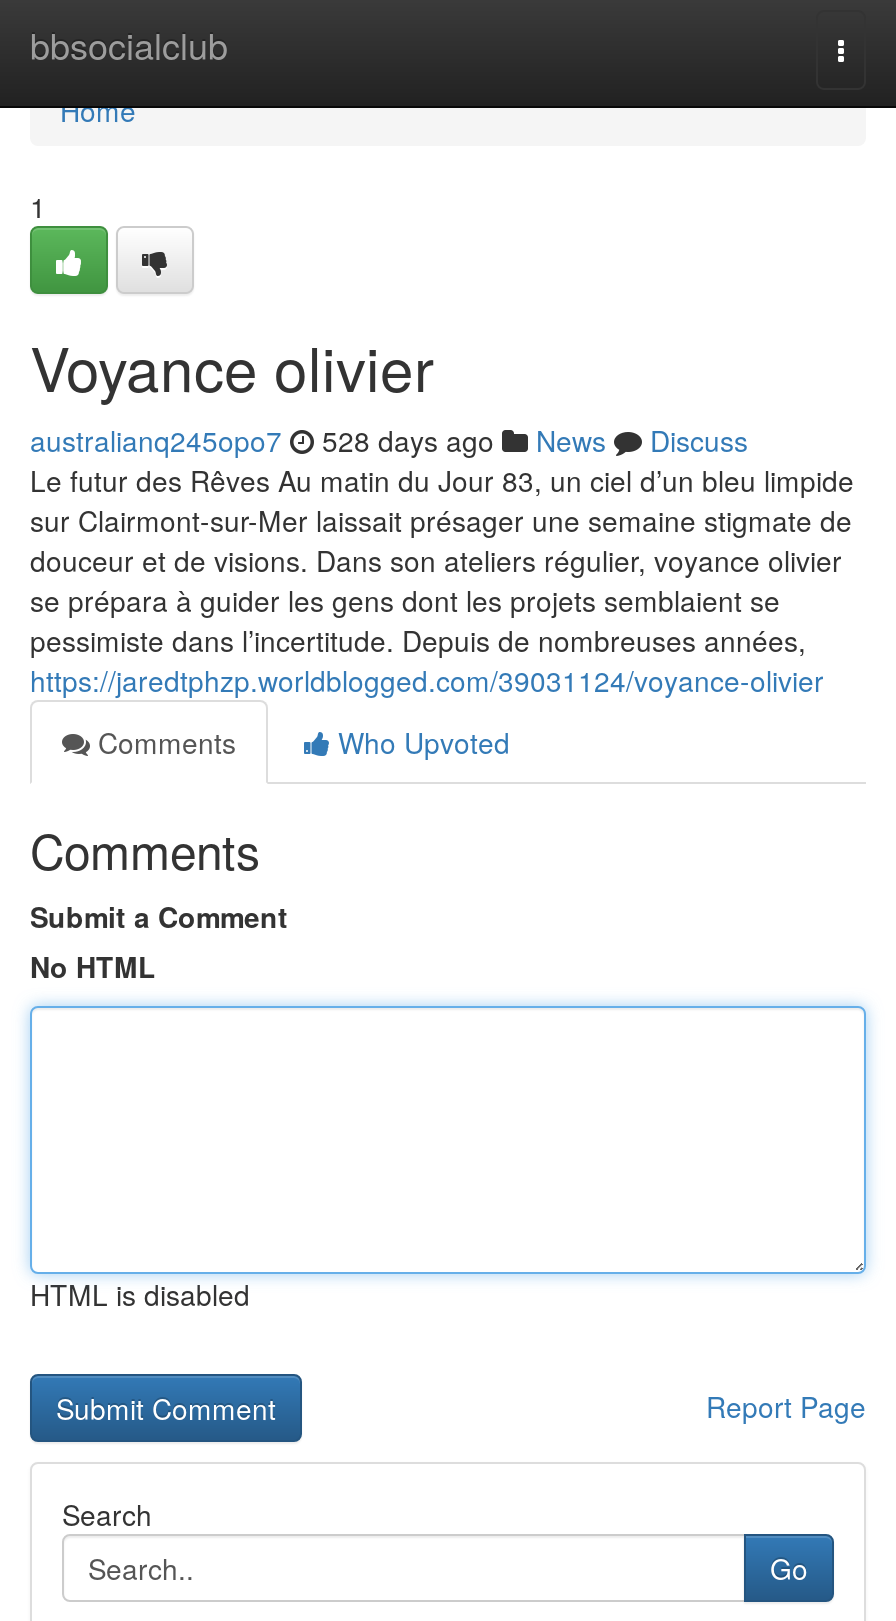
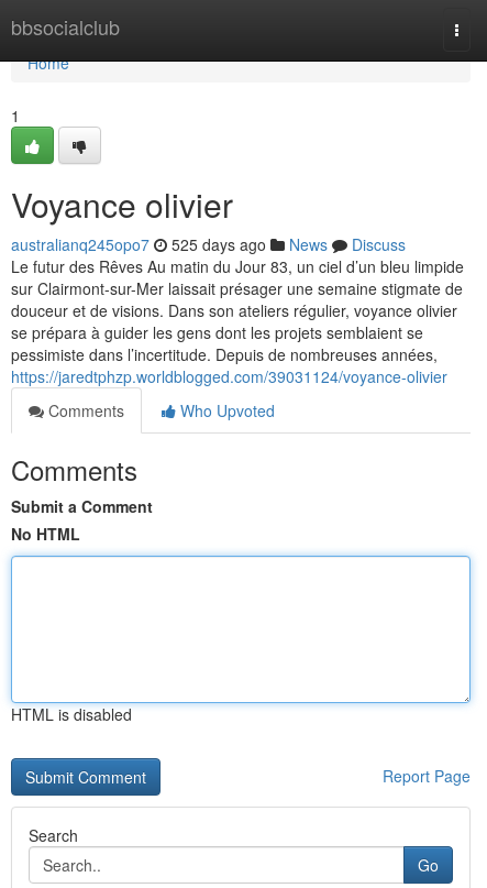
[30,420,748,460] australianq245opo7 528 days ago News Discuss -> [11,233,406,255] australianq245opo7 525 days ago News Discuss

